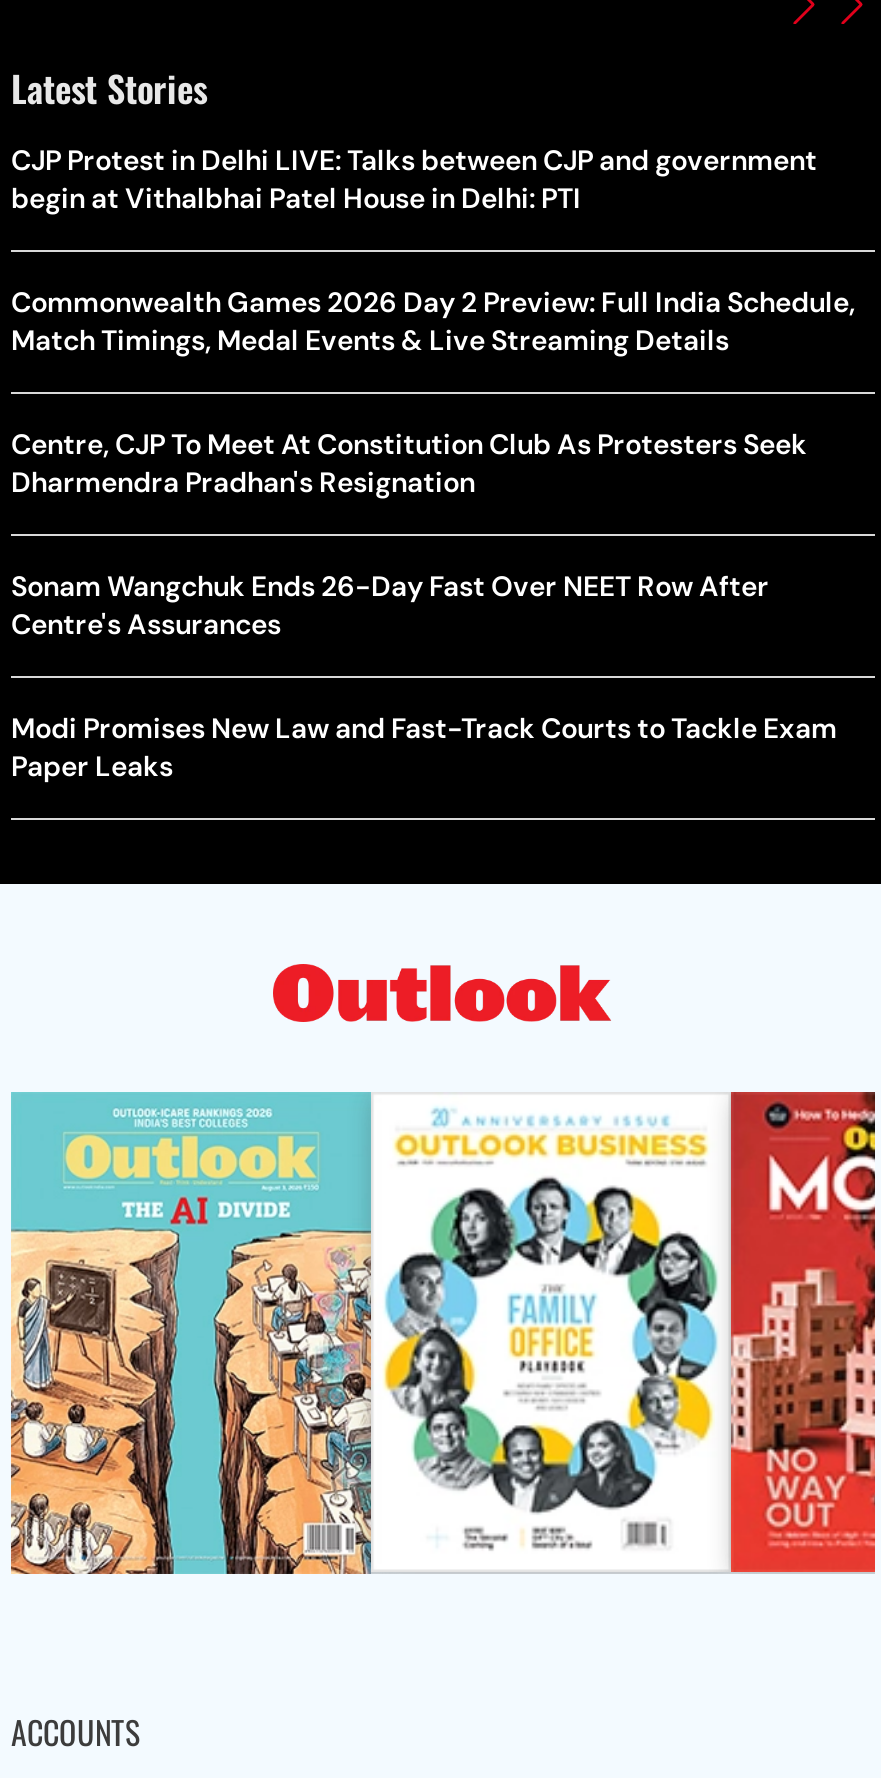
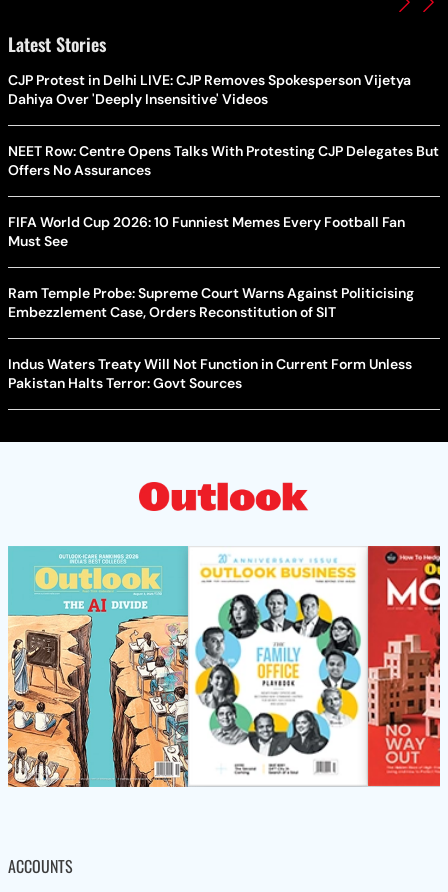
[11,142,817,216] CJP Protest in Delhi LIVE: Talks between CJP and government | begin at Vithalbhai Patel House in Delhi: PTI -> [8,71,411,108] CJP Protest in Delhi LIVE: CJP Removes Spokesperson Vijetya | Dahiya Over 'Deeply Insensitive' Videos
[11,284,855,358] Commonwealth Games 2026 Day 2 Preview: Full India Schedule, | Match Timings, Medal Events & Live Streaming Details -> [8,142,439,179] NEET Row: Centre Opens Talks With Protesting CJP Delegates But | Offers No Assurances
[11,426,807,500] Centre, CJP To Meet At Constitution Club As Protesters Seek | Dharmendra Pradhan's Resignation -> [8,213,405,250] FIFA World Cup 2026: 10 Funniest Memes Every Football Fan | Must See
[11,568,769,642] Sonam Wangchuk Ends 26-Day Fast Over NEET Row After | Centre's Assurances -> [8,284,414,321] Ram Temple Probe: Supreme Court Warns Against Politicising | Embezzlement Case, Orders Reconstitution of SIT
[11,710,837,784] Modi Promises New Law and Fast-Track Courts to Tackle Exam | Paper Leaks -> [8,355,412,392] Indus Waters Treaty Will Not Function in Current Form Unless | Pakistan Halts Terror: Govt Sources

